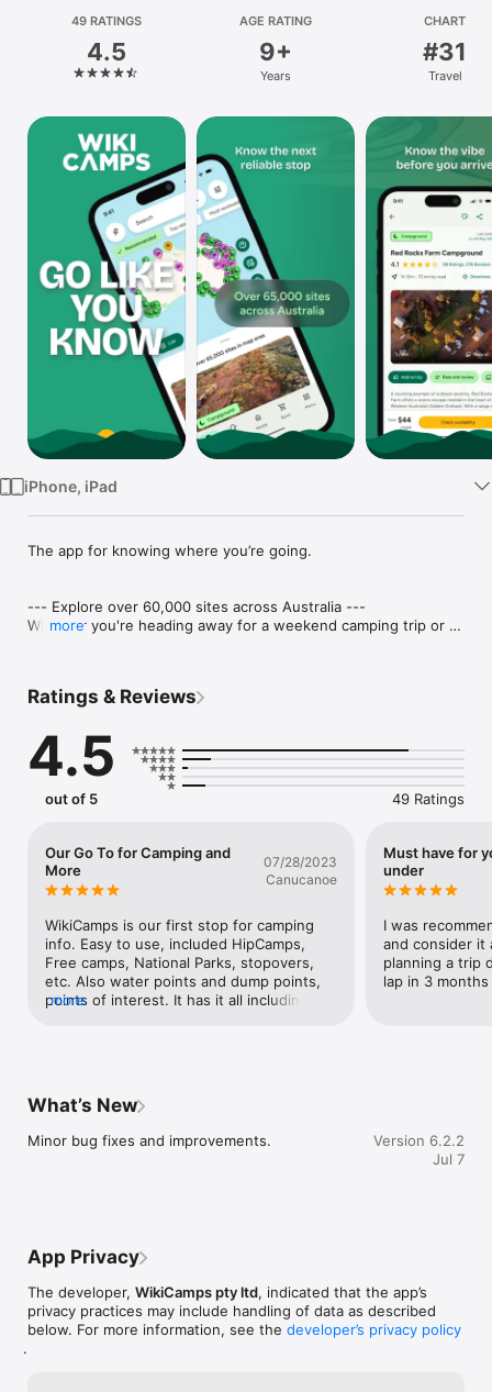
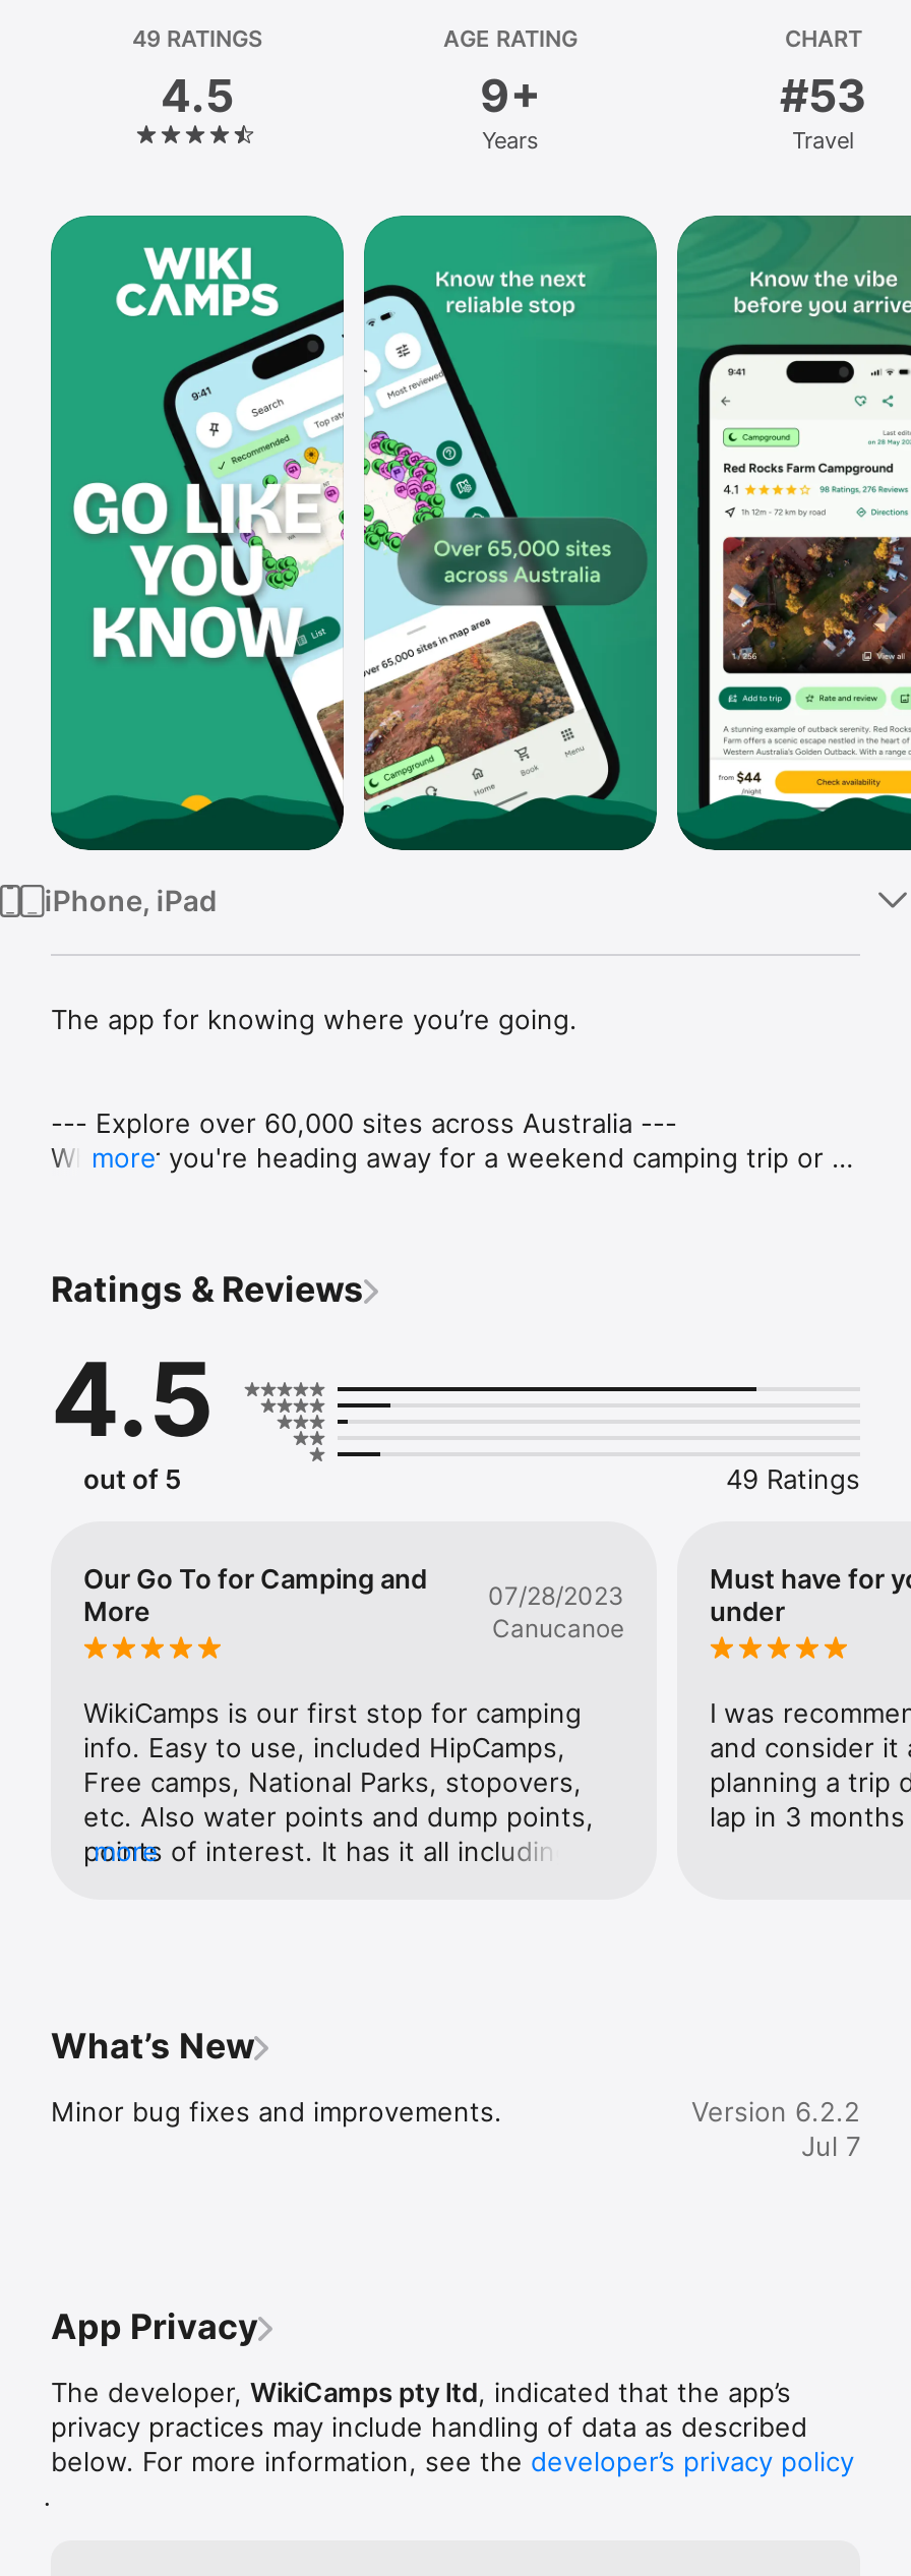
[423,37,467,66] #31 -> [780,69,867,122] #53

